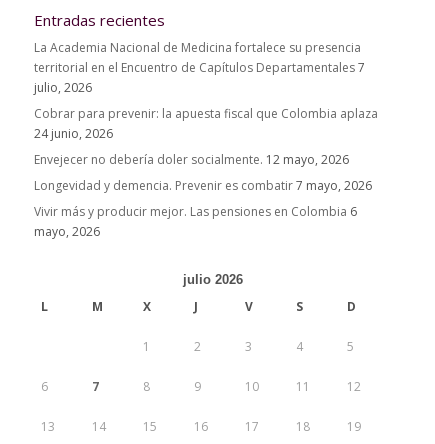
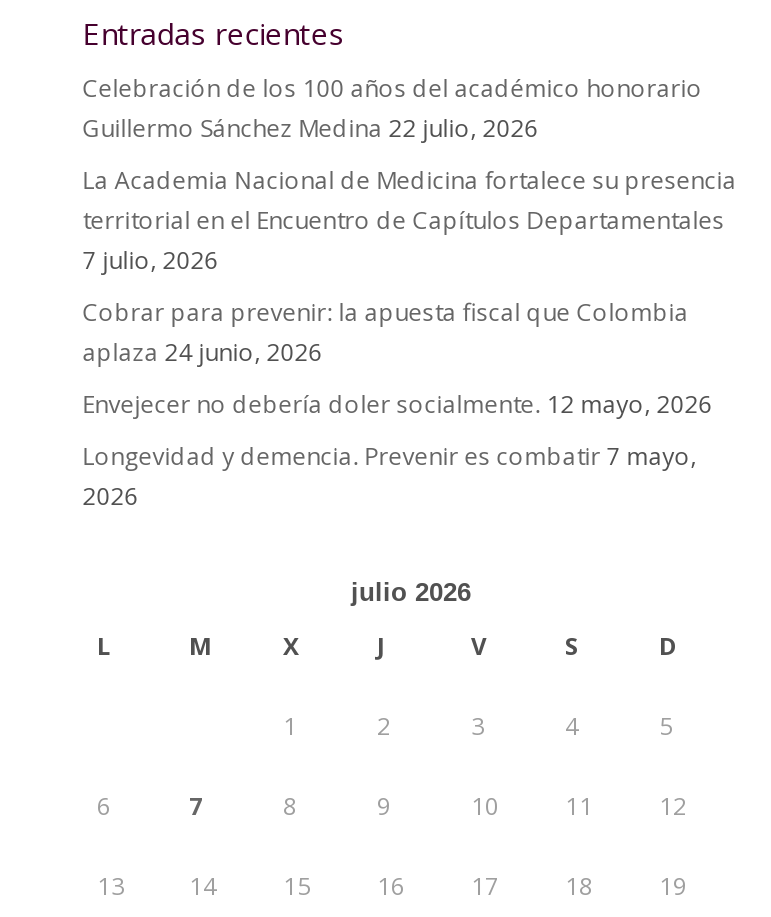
none -> [83,71,703,145] Celebración de los 100 años del académico honorario | Guillermo Sánchez Medina 22 julio, 2026
moved [34,39,361,56] -> [83,163,737,197]: La Academia Nacional de Medicina fortalece su presencia
moved [34,151,349,168] -> [83,387,713,421]: Envejecer no debería doler socialmente. 12 mayo, 2026
[34,177,372,240] Longevidad y demencia. Prevenir es combatir 7 mayo, 2026 | Vivir más y producir mejor. Las pensiones en Colombia 6 | mayo, 2026 -> [83,439,697,513] Longevidad y demencia. Prevenir es combatir 7 mayo, | 2026

